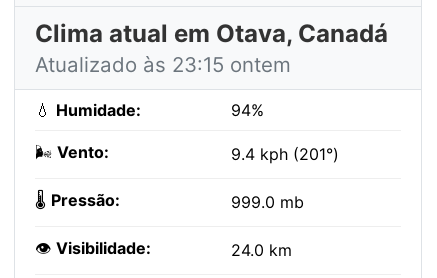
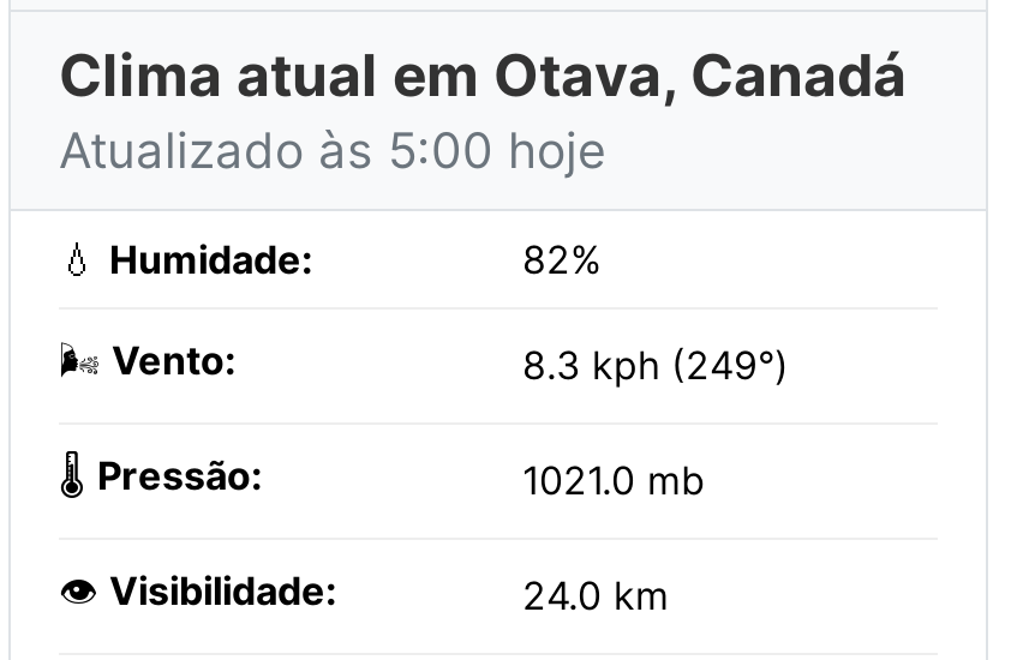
[35,52,291,77] Atualizado às 23:15 ontem -> [59,120,606,180] Atualizado às 5:00 hoje
[231,100,264,120] 94% -> [522,235,602,283] 82%
[231,144,339,164] 9.4 kph (201°) -> [522,341,789,389] 8.3 kph (249°)
[231,192,304,212] 999.0 mb -> [522,456,705,504] 1021.0 mb

